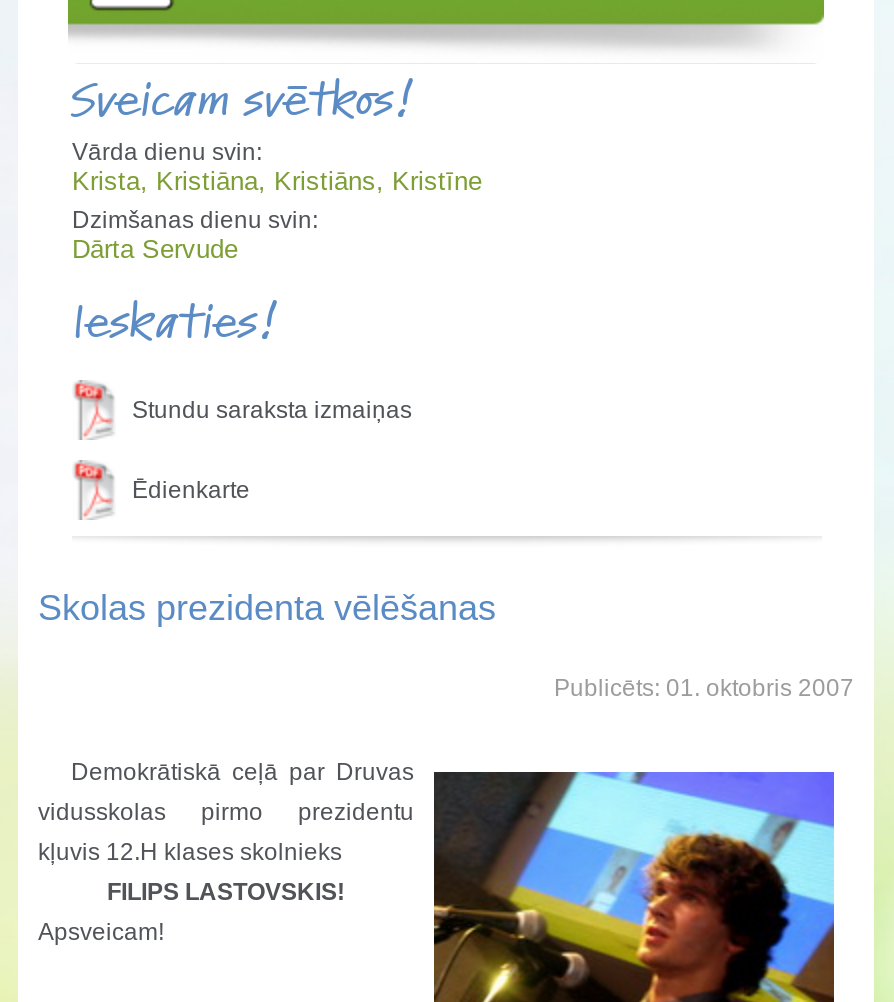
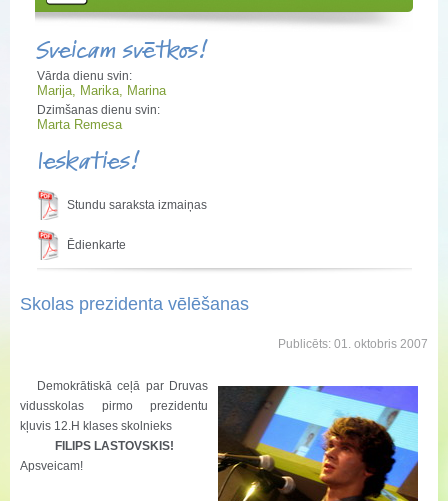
[72,166,482,196] Krista, Kristiāna, Kristiāns, Kristīne -> [37,83,166,98] Marija, Marika, Marina
[72,234,238,264] Dārta Servude -> [37,117,122,132] Marta Remesa

